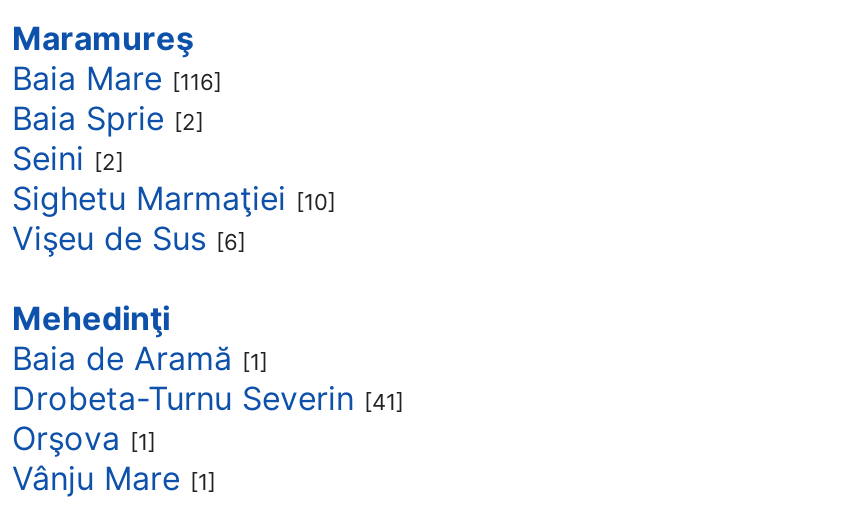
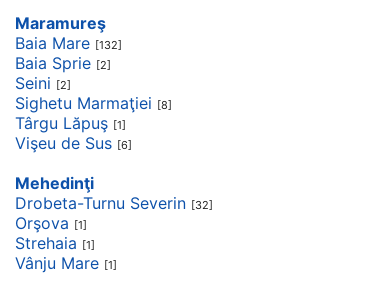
[12,58,222,98] Baia Mare [116] -> [15,33,122,53] Baia Mare [132]
[12,178,336,218] Sighetu Marmaţiei [10] -> [15,93,172,133] Sighetu Marmaţiei [8] | Târgu Lăpuş [1]
[12,338,404,418] Baia de Aramă [1] | Drobeta-Turnu Severin [41] -> [15,193,213,213] Drobeta-Turnu Severin [32]
none -> [15,233,95,253] Strehaia [1]

